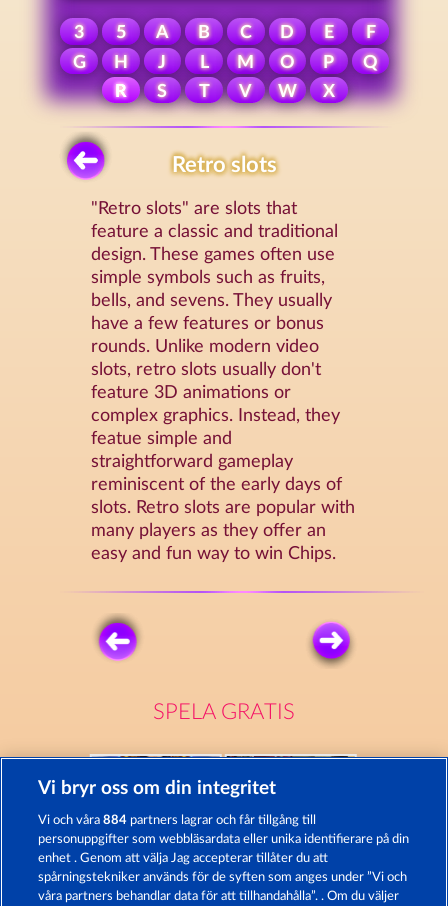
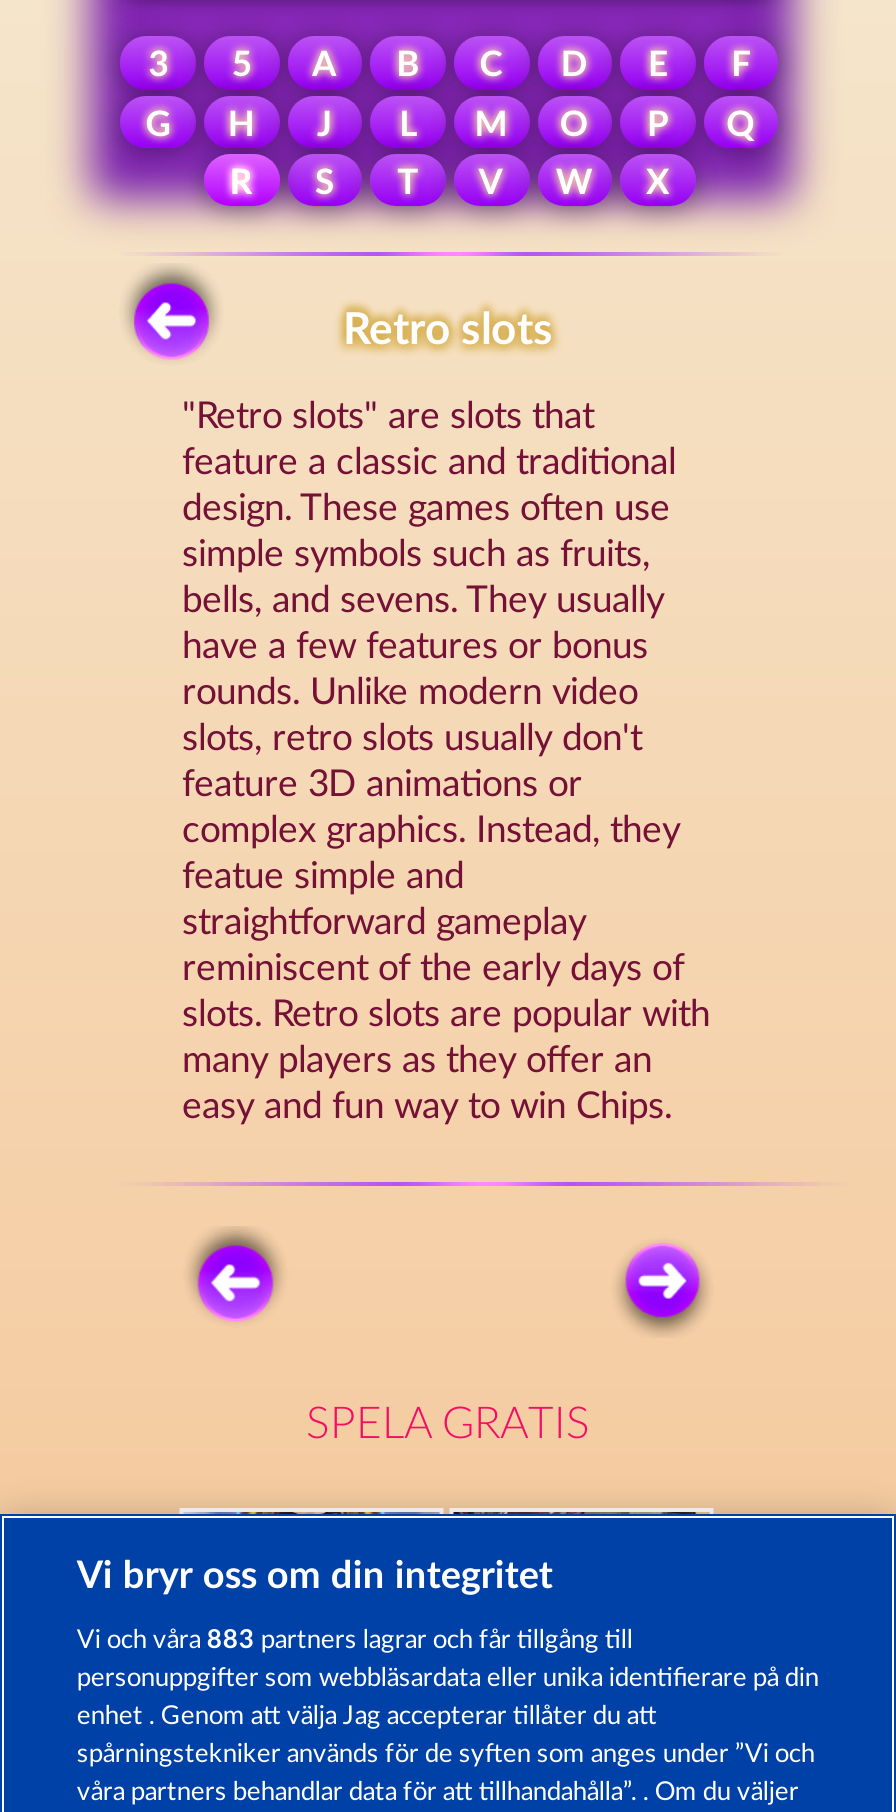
[38,814,316,827] Vi och våra 884 partners lagrar och får tillgång till -> [77,1628,633,1654] Vi och våra 883 partners lagrar och får tillgång till

